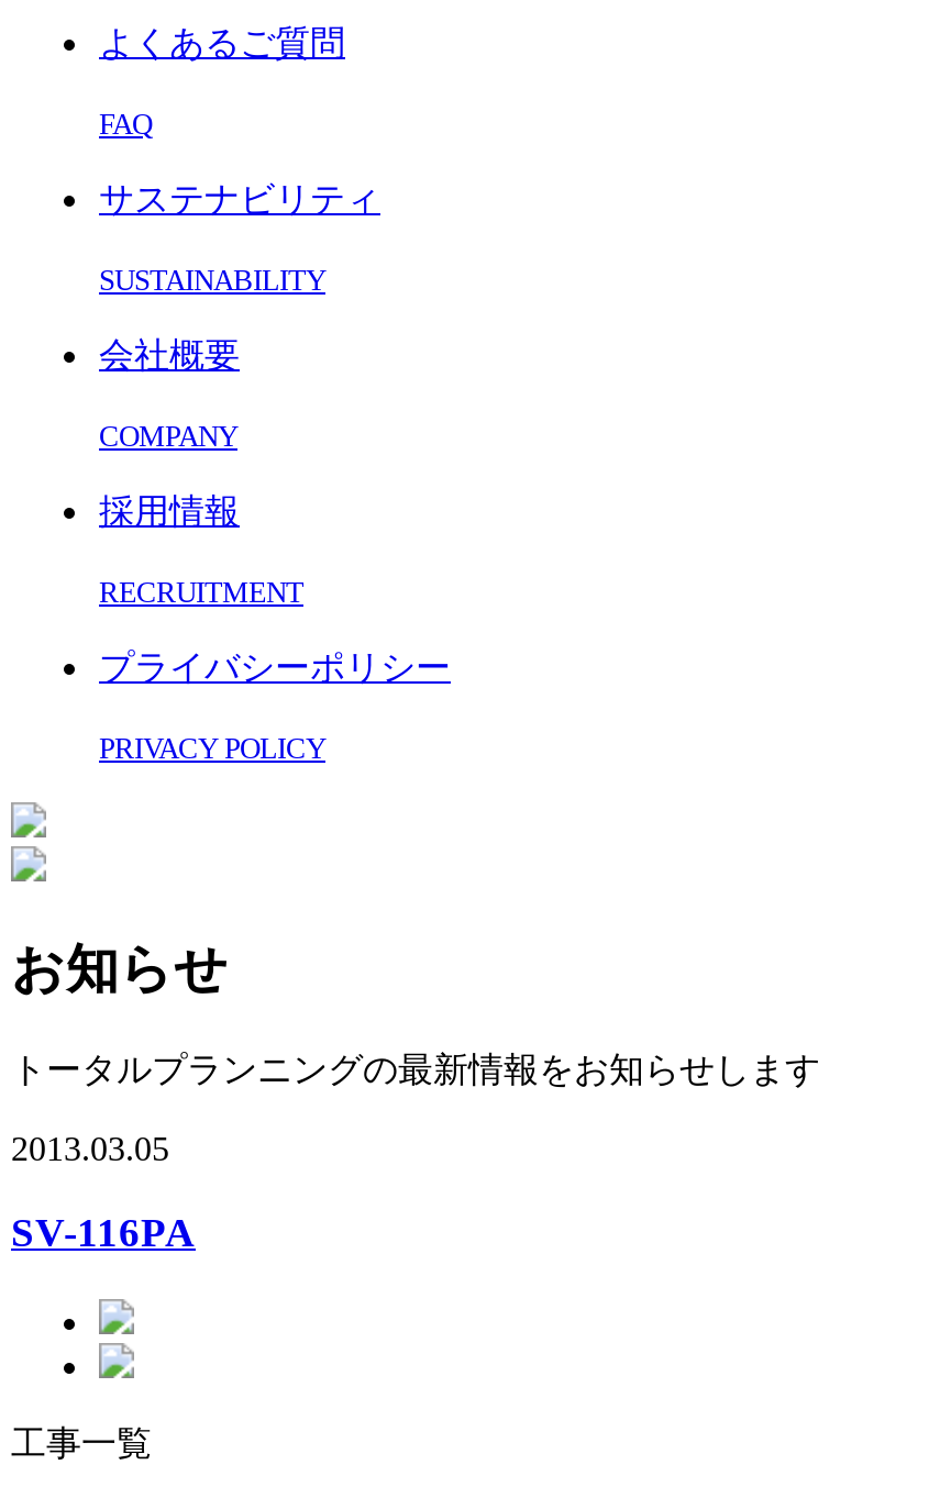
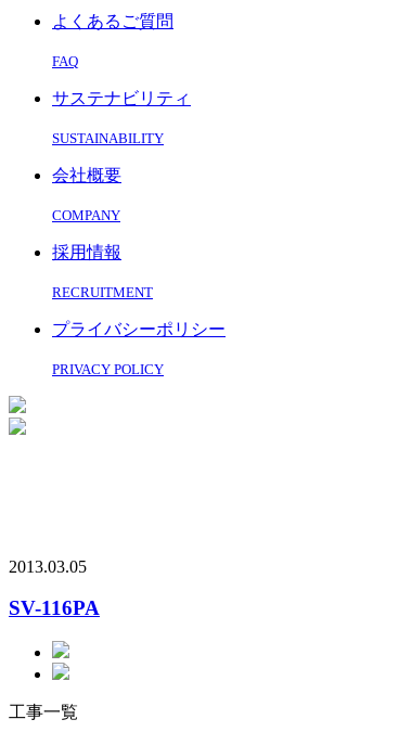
[11,940,820,1087] お知らせ | トータルプランニングの最新情報をお知らせします -> none

